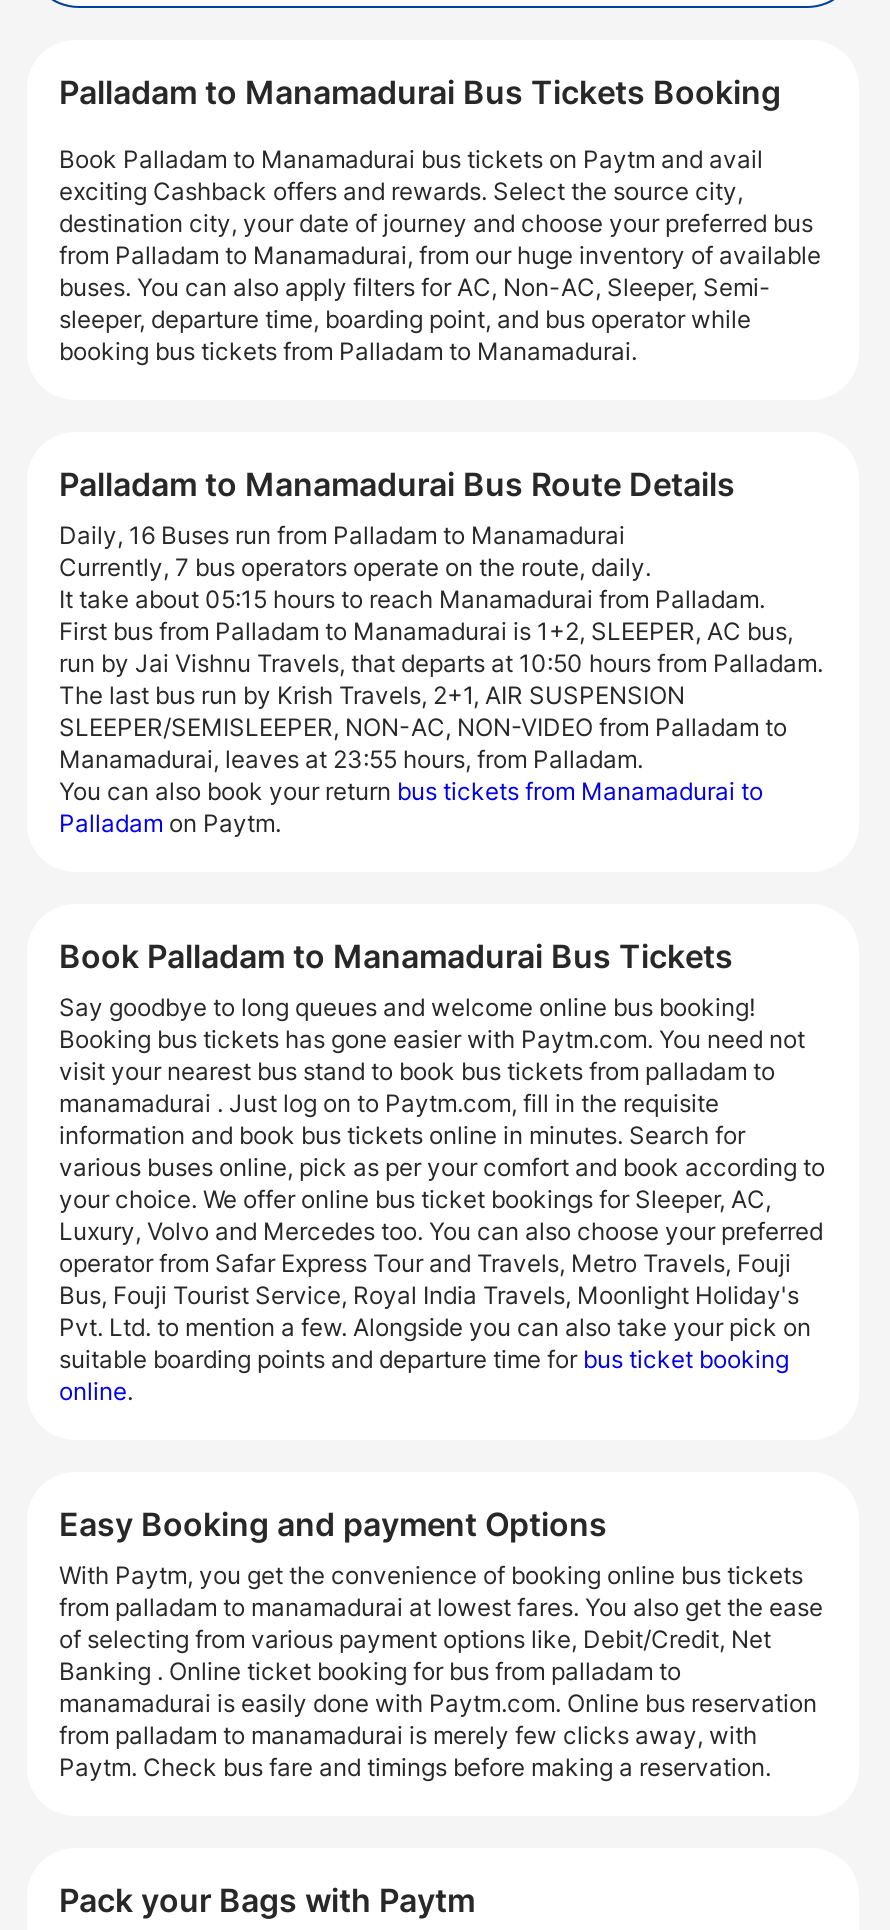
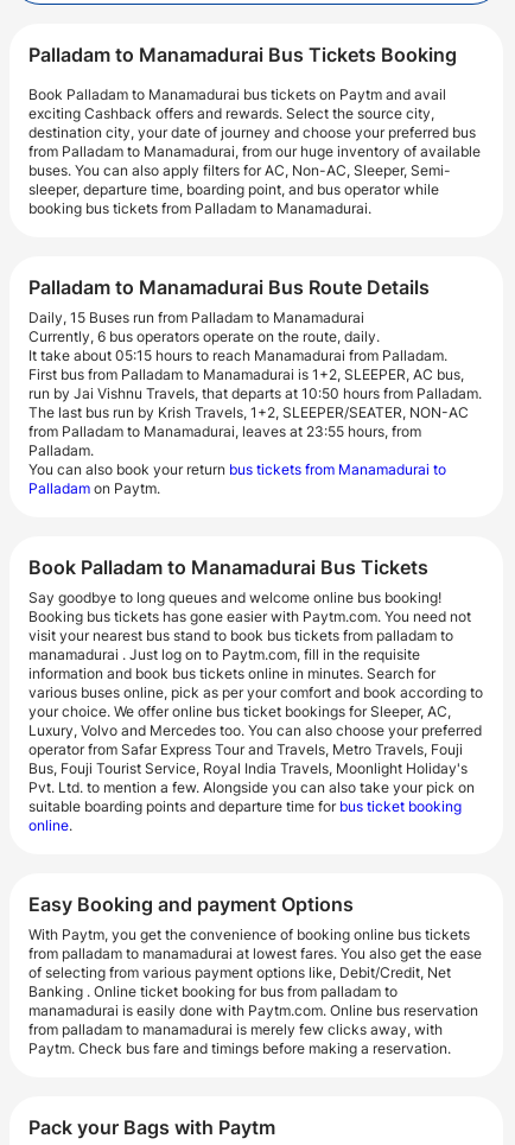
[59,520,625,550] Daily, 16 Buses run from Palladam to Manamadurai -> [28,308,364,326] Daily, 15 Buses run from Palladam to Manamadurai
[59,552,651,582] Currently, 7 bus operators operate on the route, daily. -> [28,327,380,345] Currently, 6 bus operators operate on the route, daily.
[59,680,787,774] The last bus run by Krish Travels, 2+1, AIR SUSPENSION | SLEEPER/SEMISLEEPER, NON-AC, NON-VIDEO from Palladam to | Manamadurai, leaves at 23:55 hours, from Palladam. -> [28,403,469,459] The last bus run by Krish Travels, 1+2, SLEEPER/SEATER, NON-AC | from Palladam to Manamadurai, leaves at 23:55 hours, from | Palladam.

